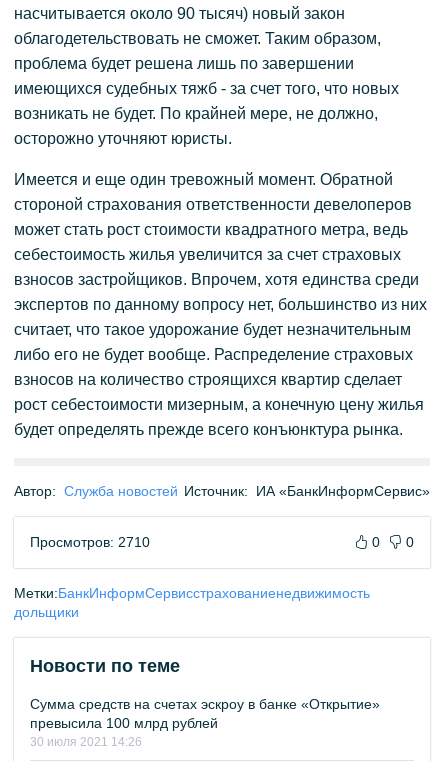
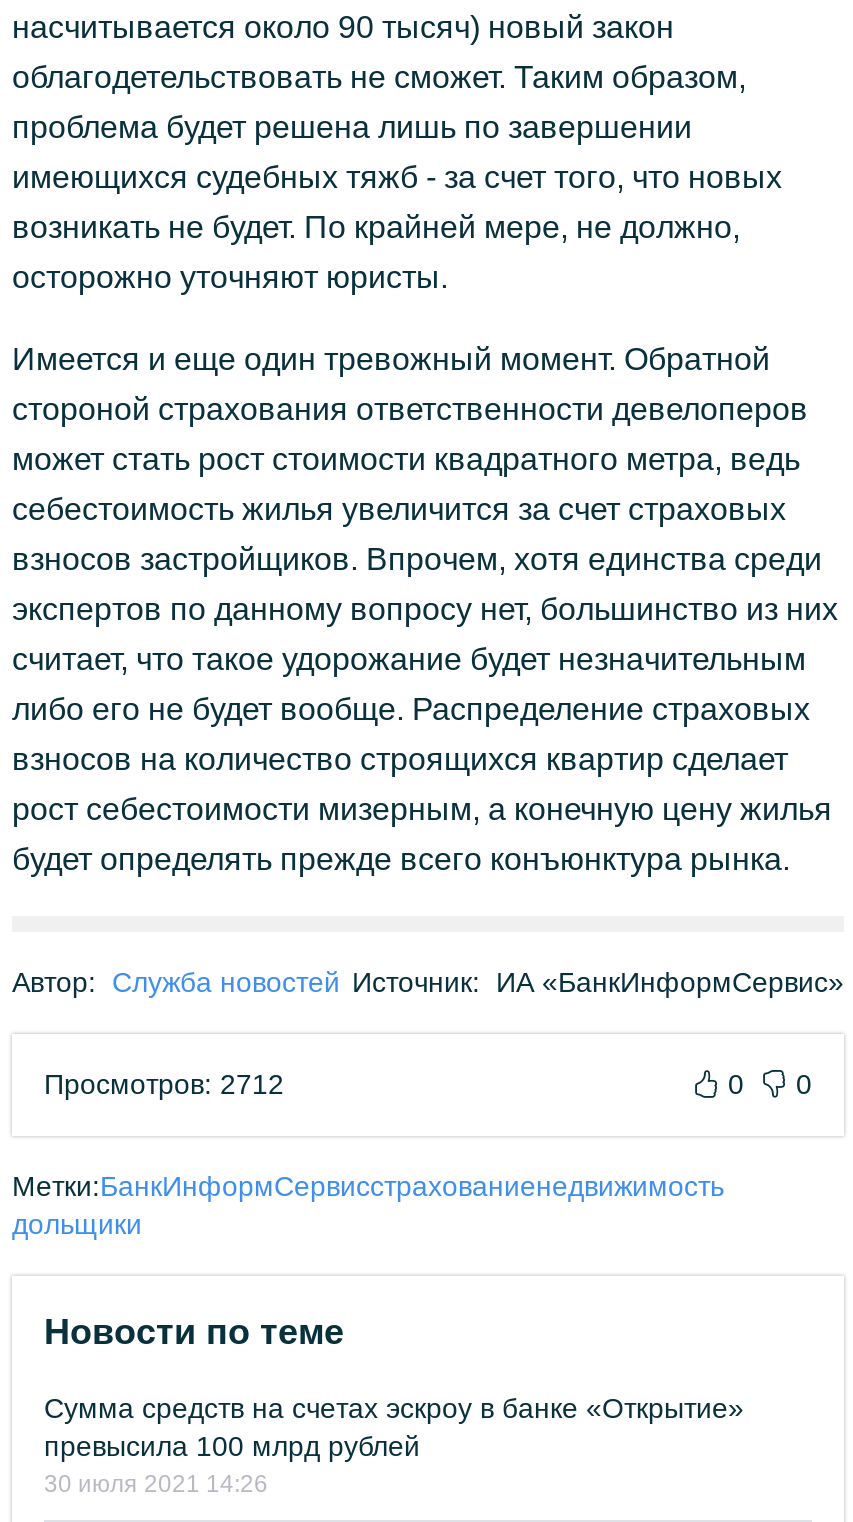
[30,534,150,550] Просмотров: 2710 -> [44,1068,284,1100] Просмотров: 2712

